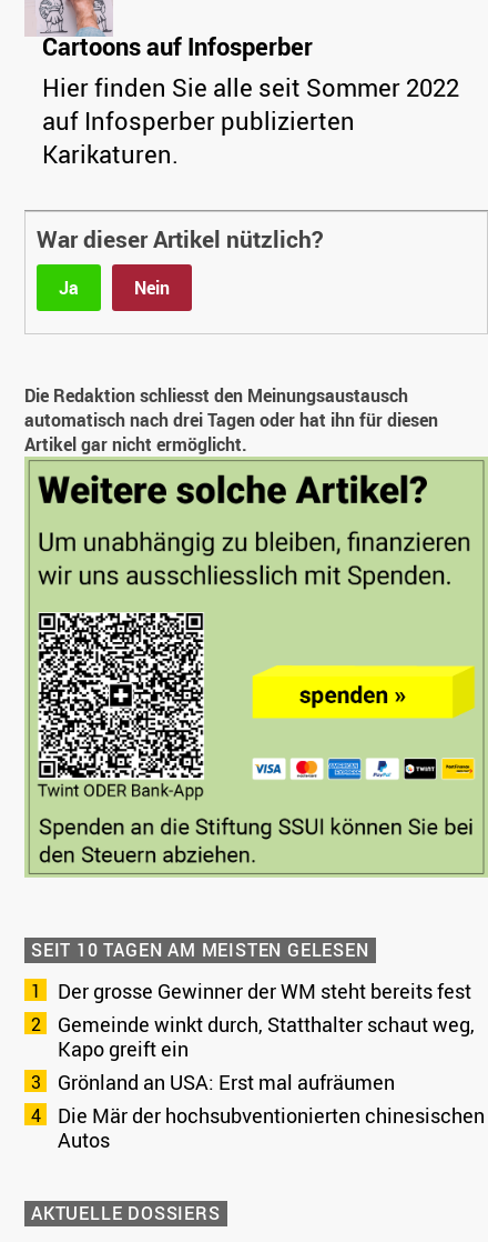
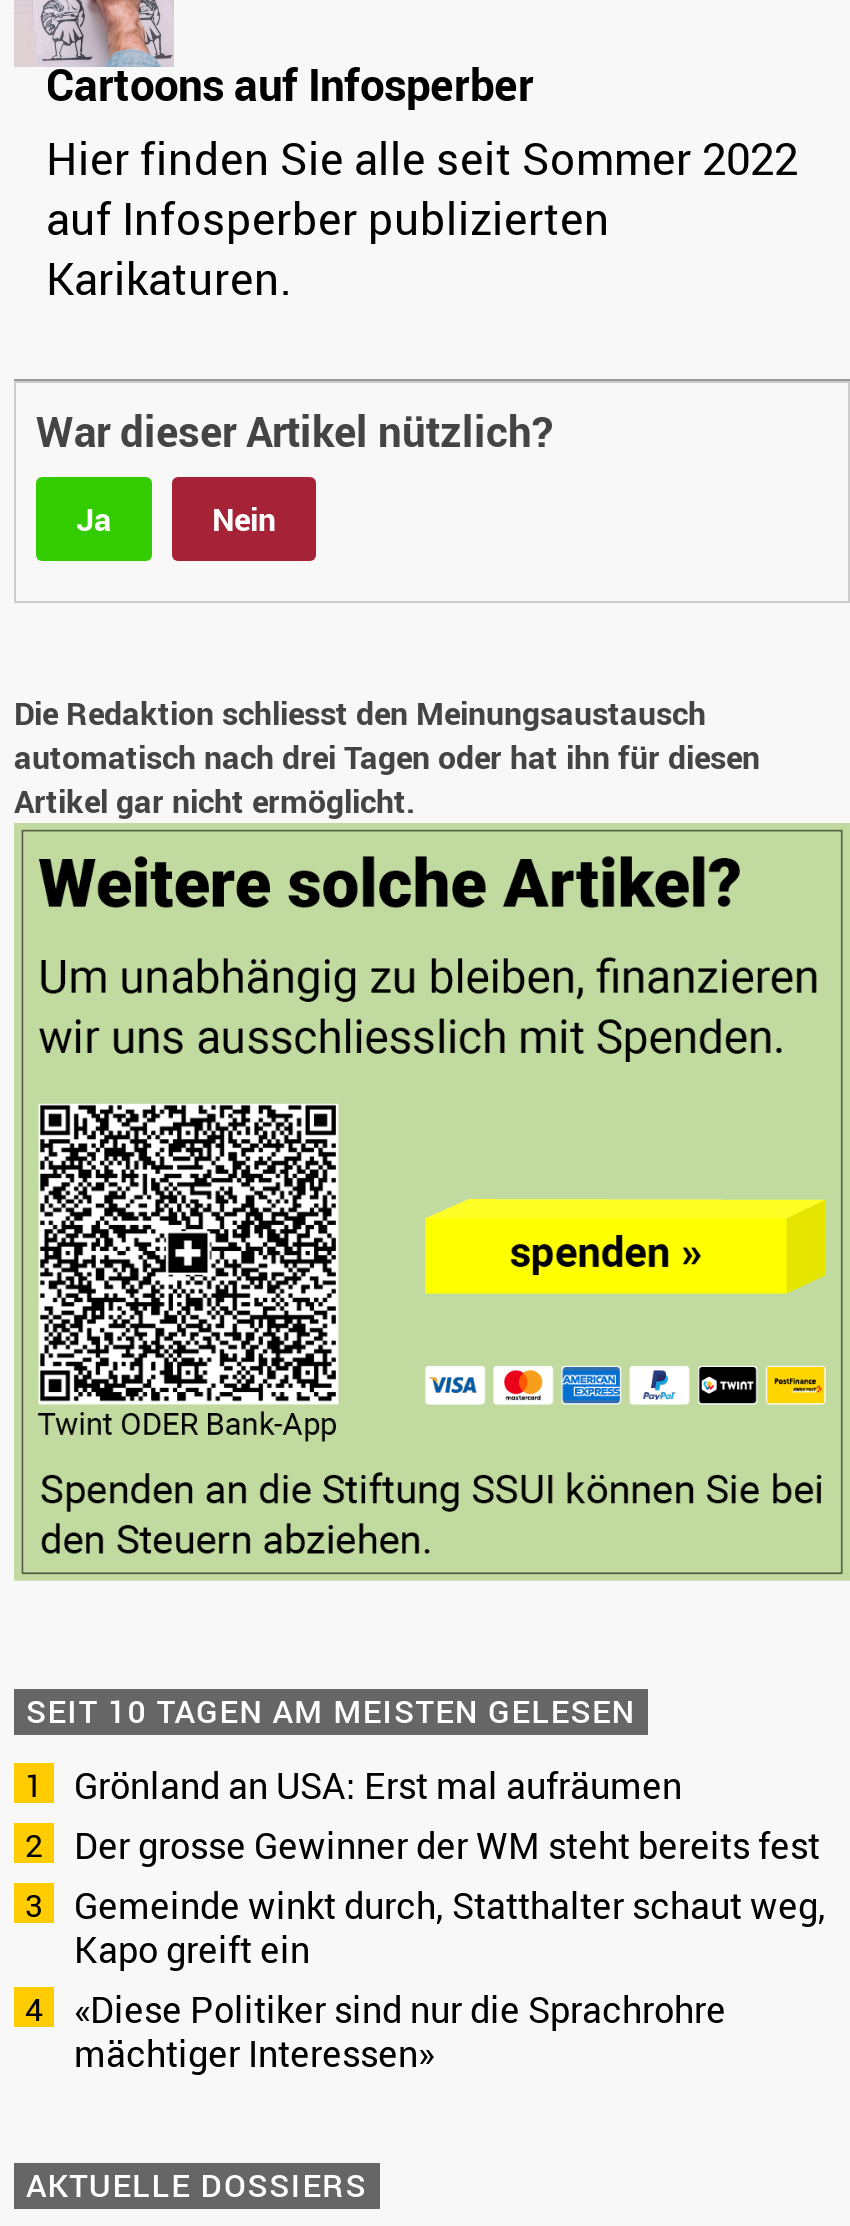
moved [58,978,475,1062] -> [74,1820,826,1972]: Der grosse Gewinner der WM steht bereits fest | Gemeinde winkt durch, Statthalter schaut weg, | Kapo greift ein
moved [58,1069,395,1095] -> [74,1760,682,1808]: Grönland an USA: Erst mal aufräumen
[58,1102,485,1153] Die Mär der hochsubventionierten chinesischen | Autos -> [74,1984,726,2076] «Diese Politiker sind nur die Sprachrohre | mächtiger Interessen»

